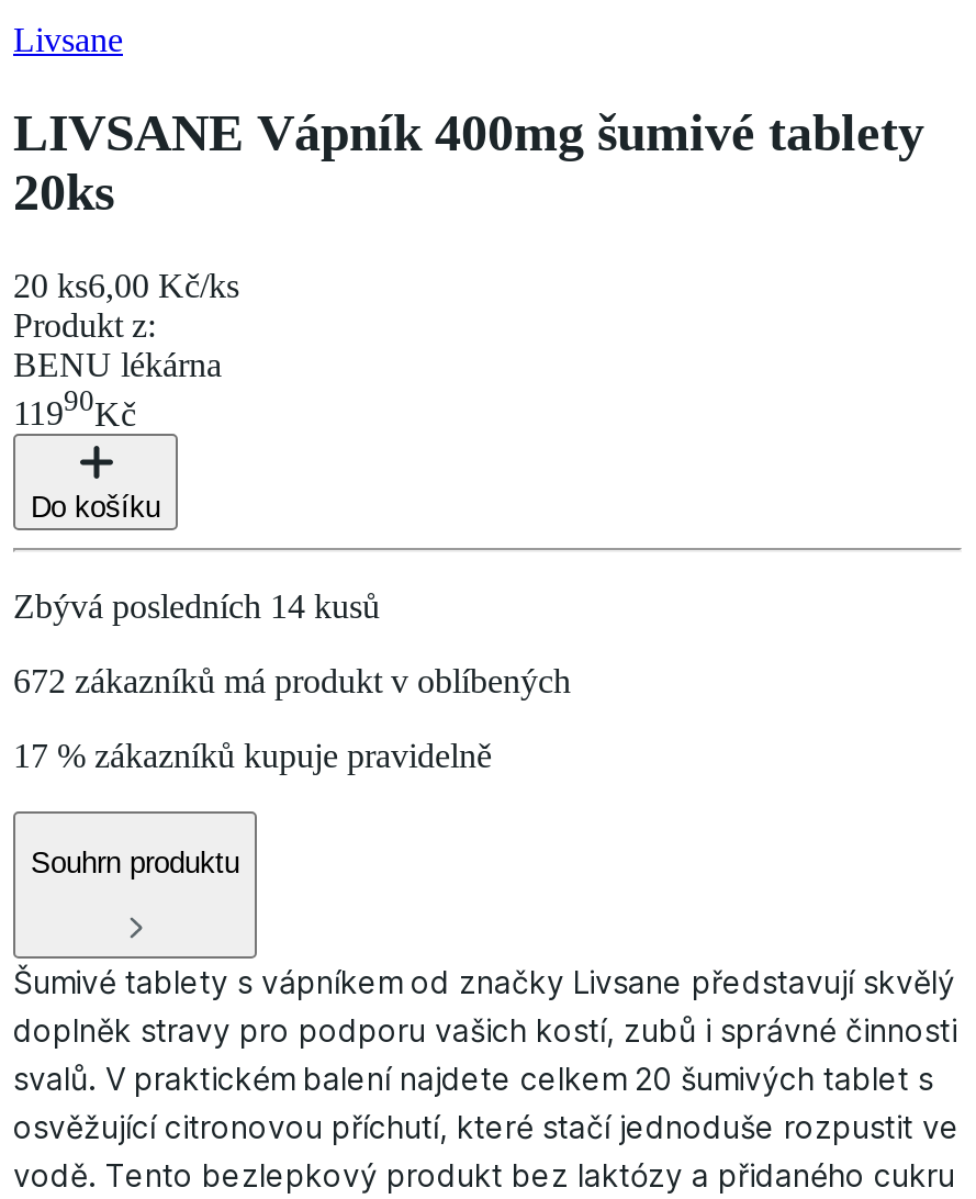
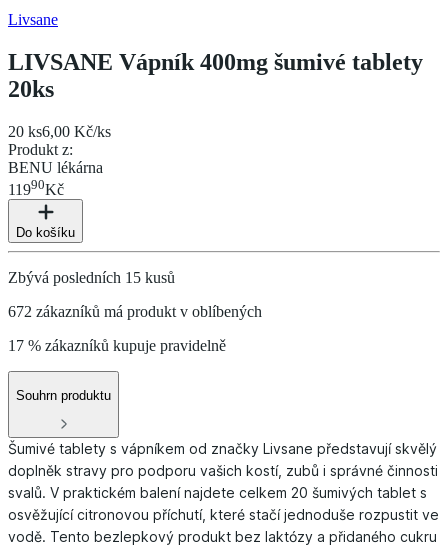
[13,587,380,625] Zbývá posledních 14 kusů -> [8,269,175,286] Zbývá posledních 15 kusů

